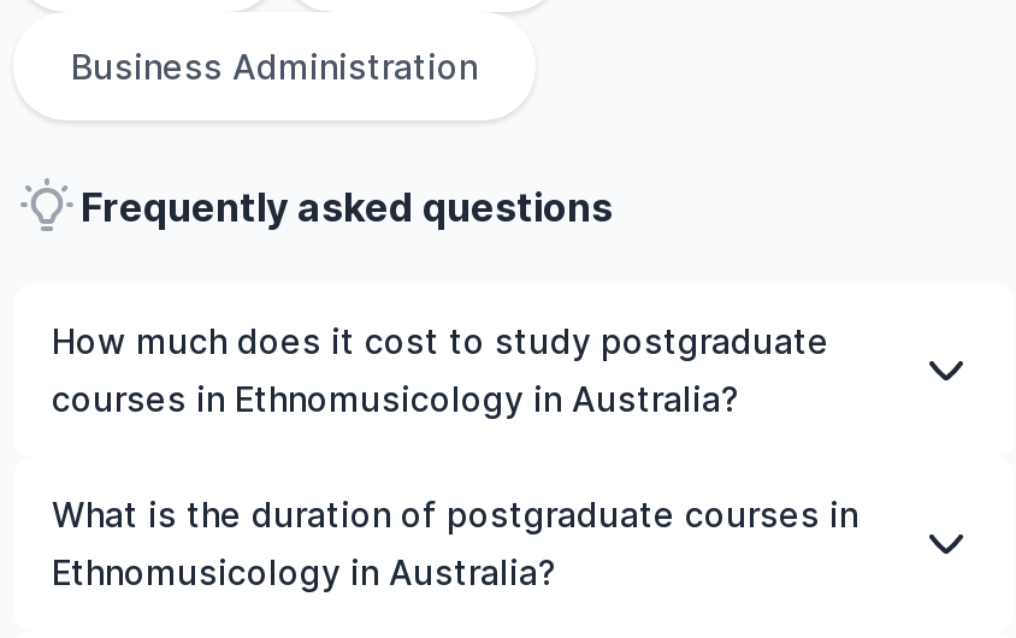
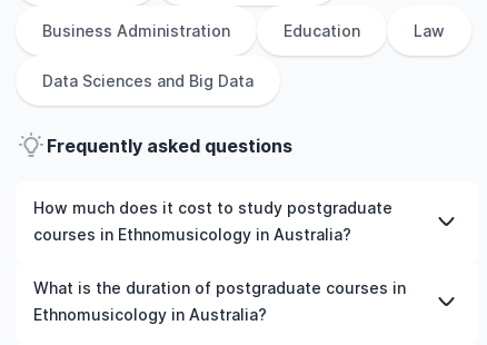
none -> [42,21,445,90] Education | Law | Data Sciences and Big Data

